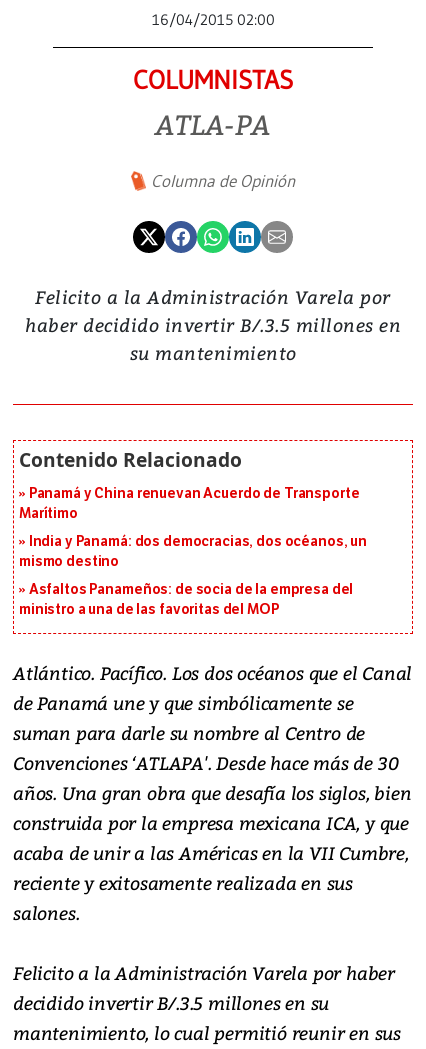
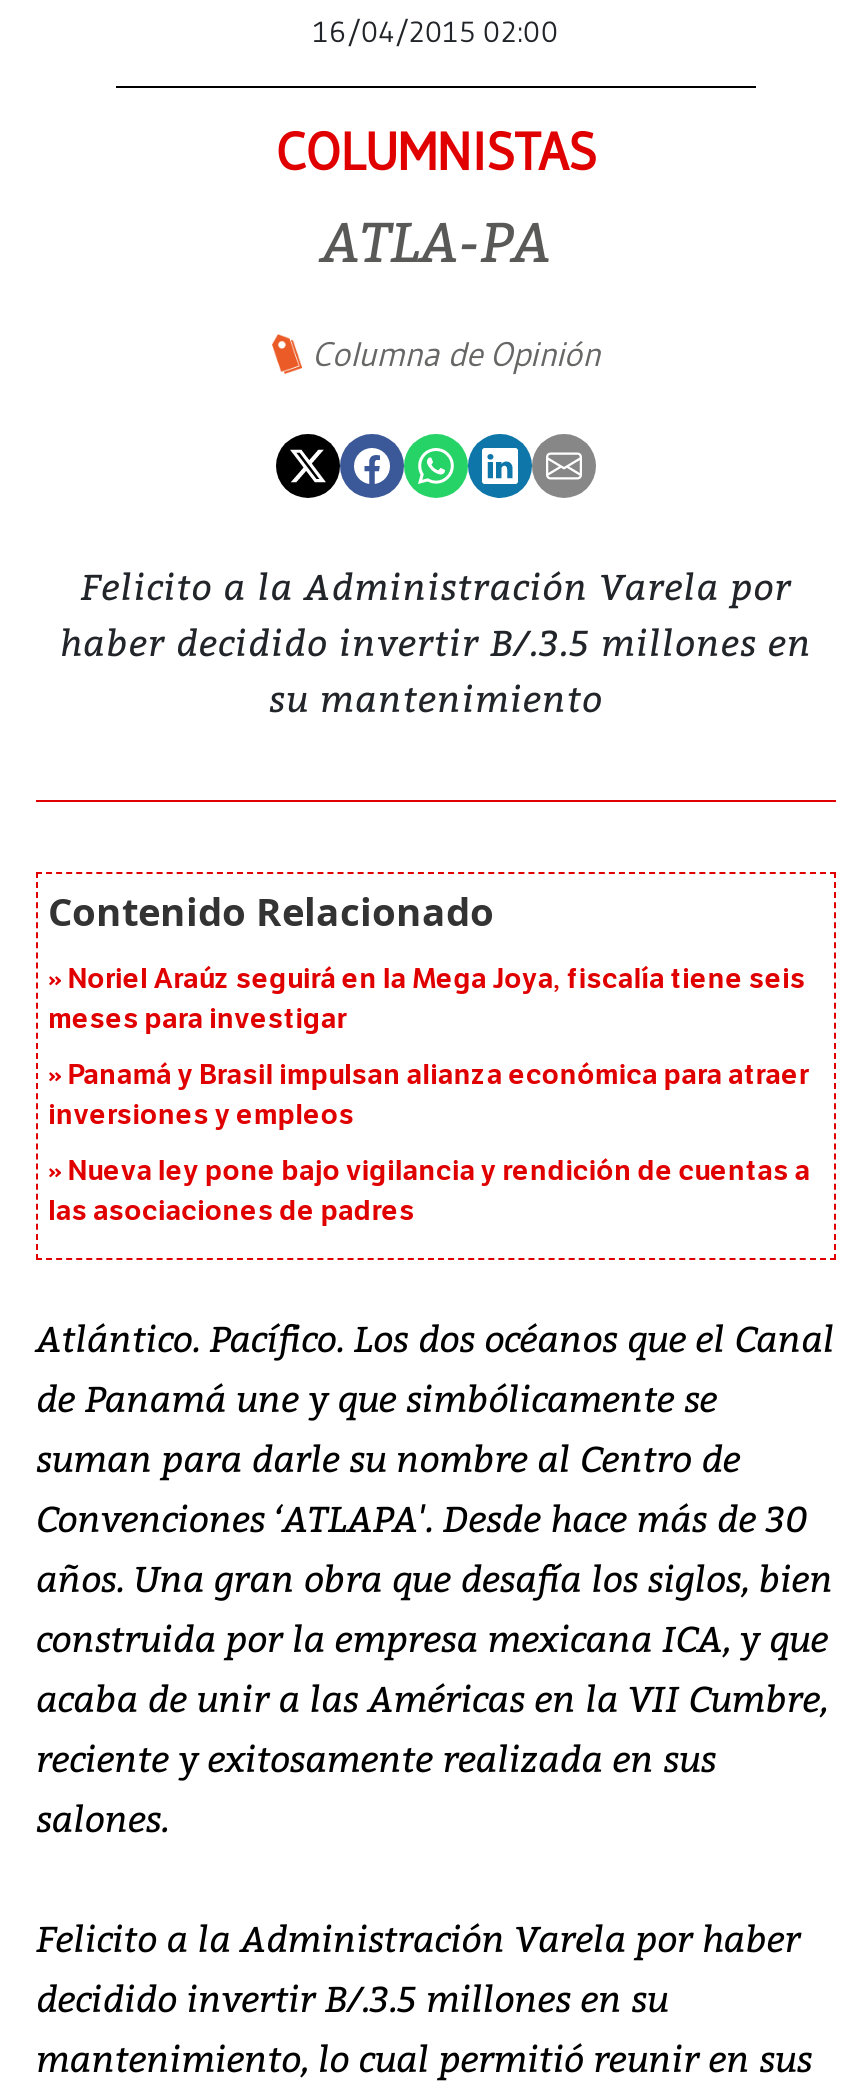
[19,485,359,522] Panamá y China renuevan Acuerdo de Transporte | Marítimo -> [48,963,806,1037] Noriel Araúz seguirá en la Mega Joya, fiscalía tiene seis | meses para investigar
[19,533,367,570] India y Panamá: dos democracias, dos océanos, un | mismo destino -> [48,1059,808,1133] Panamá y Brasil impulsan alianza económica para atraer | inversiones y empleos
[19,581,353,618] Asfaltos Panameños: de socia de la empresa del | ministro a una de las favoritas del MOP -> [48,1155,810,1229] Nueva ley pone bajo vigilancia y rendición de cuentas a | las asociaciones de padres

